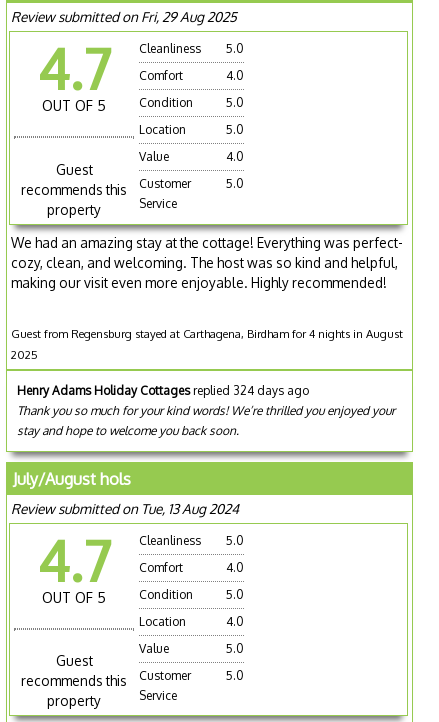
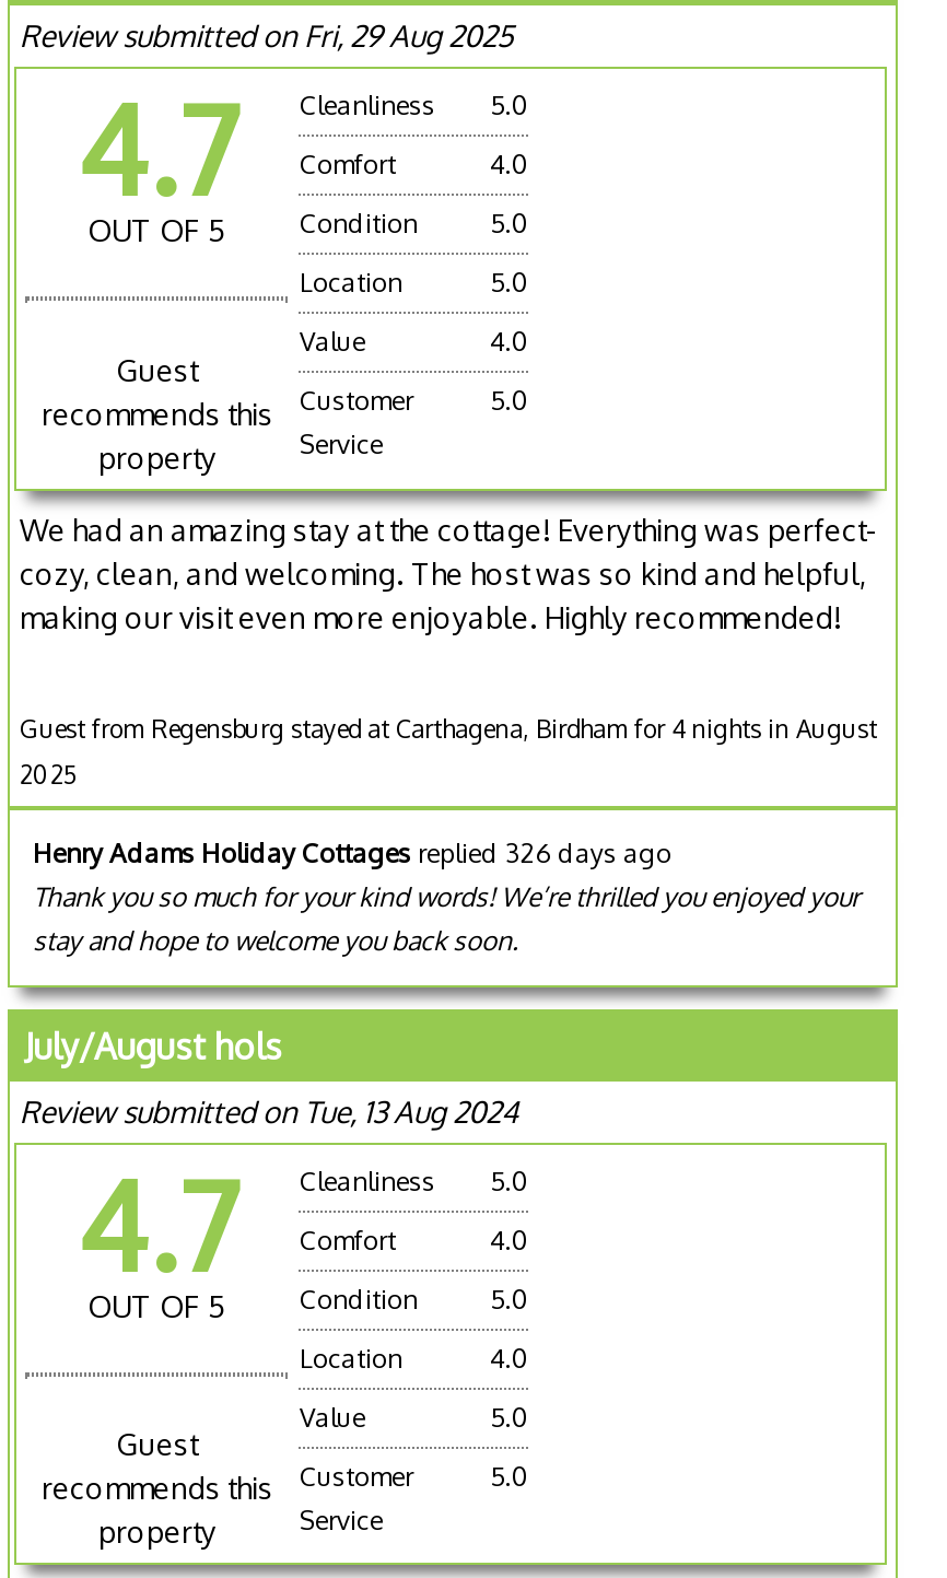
[17,383,309,398] Henry Adams Holiday Cottages replied 324 days ago -> [33,836,671,869] Henry Adams Holiday Cottages replied 326 days ago

